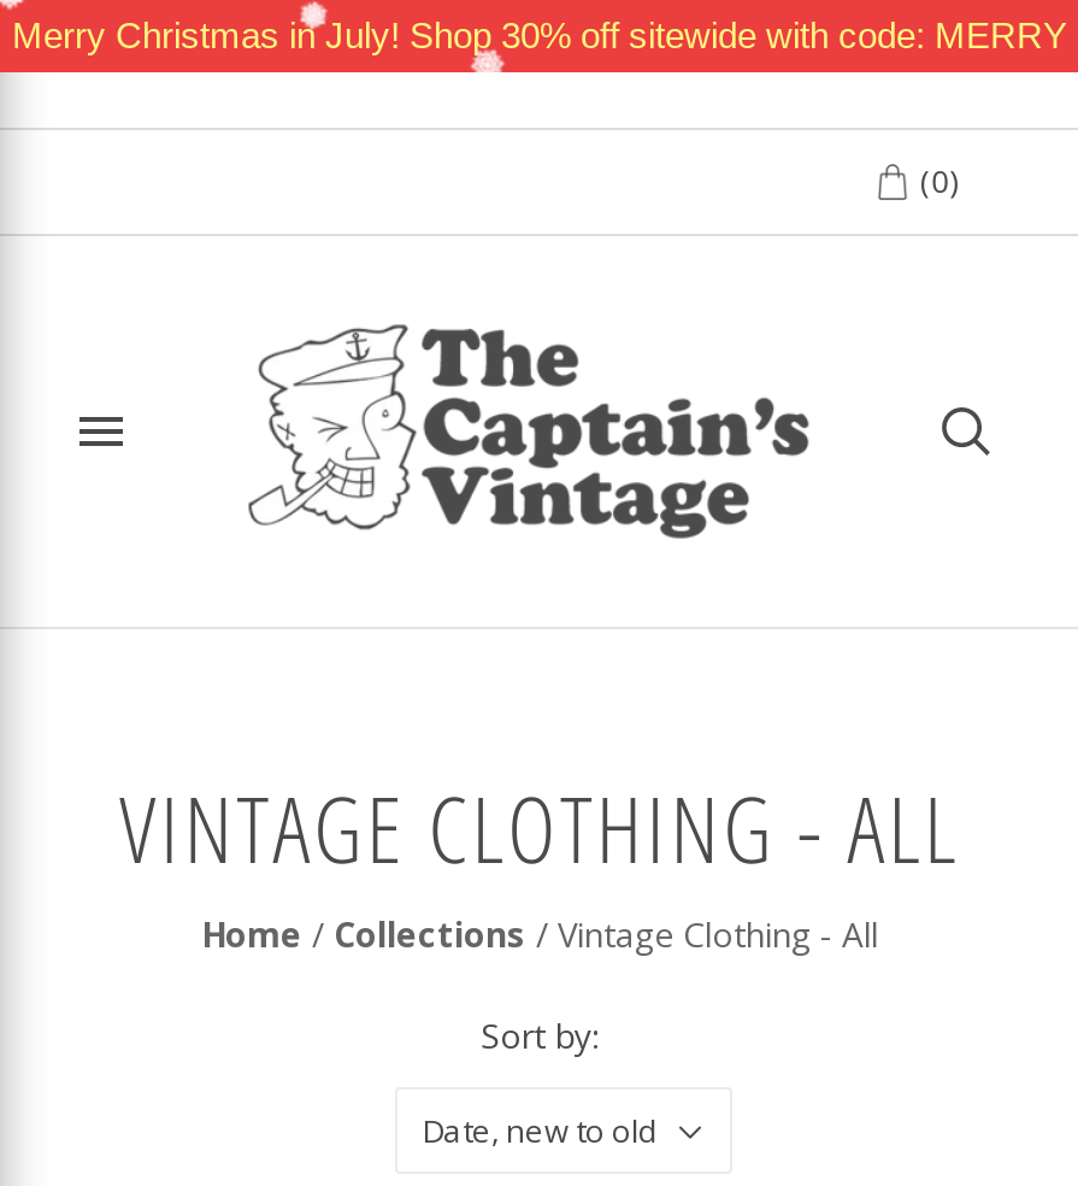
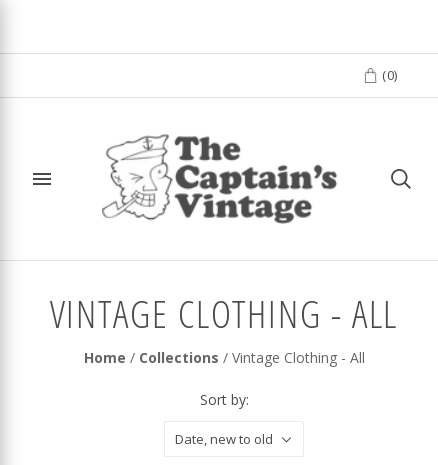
[12,14,1067,55] Merry Christmas in July! Shop 30% off sitewide with code: MERRY -> none

